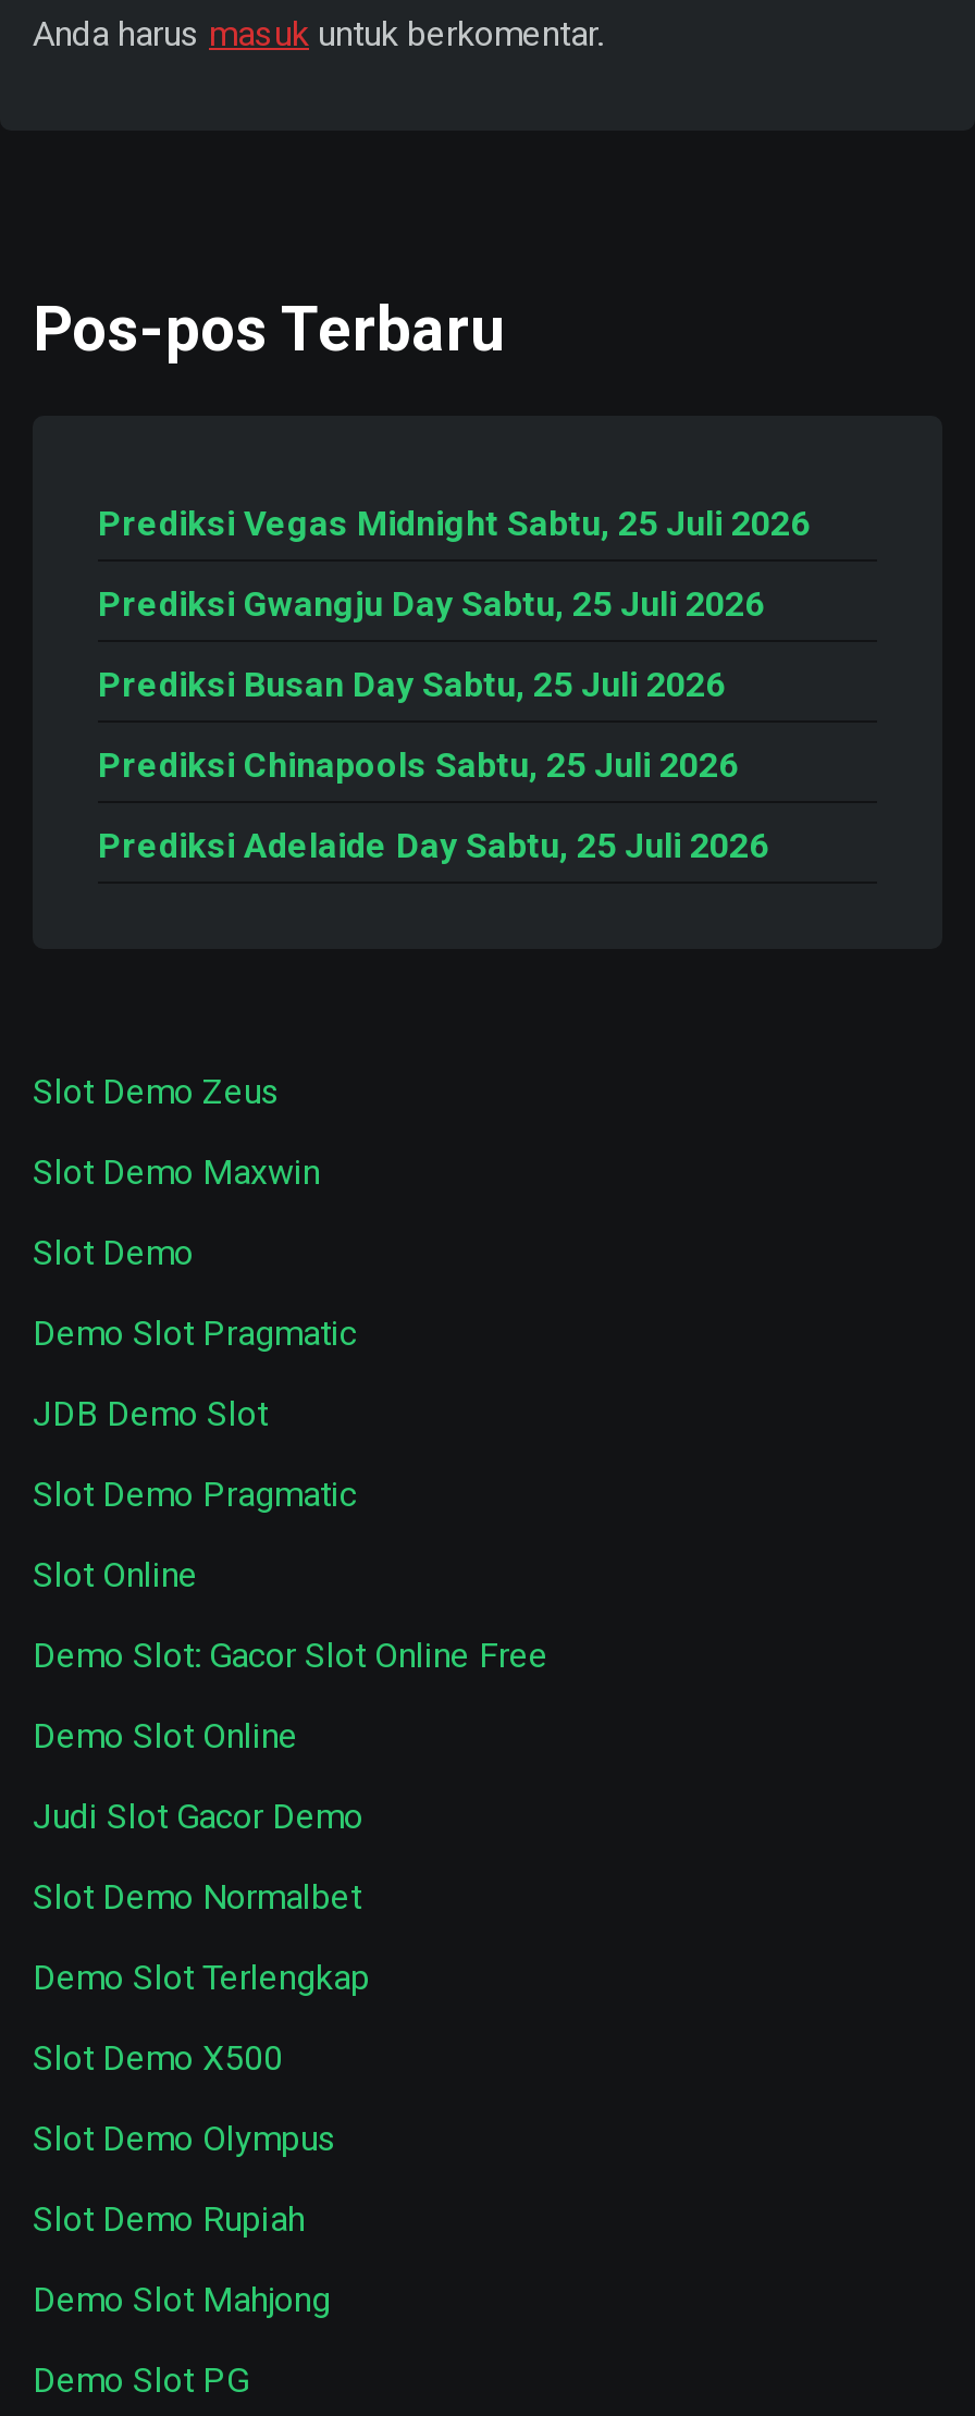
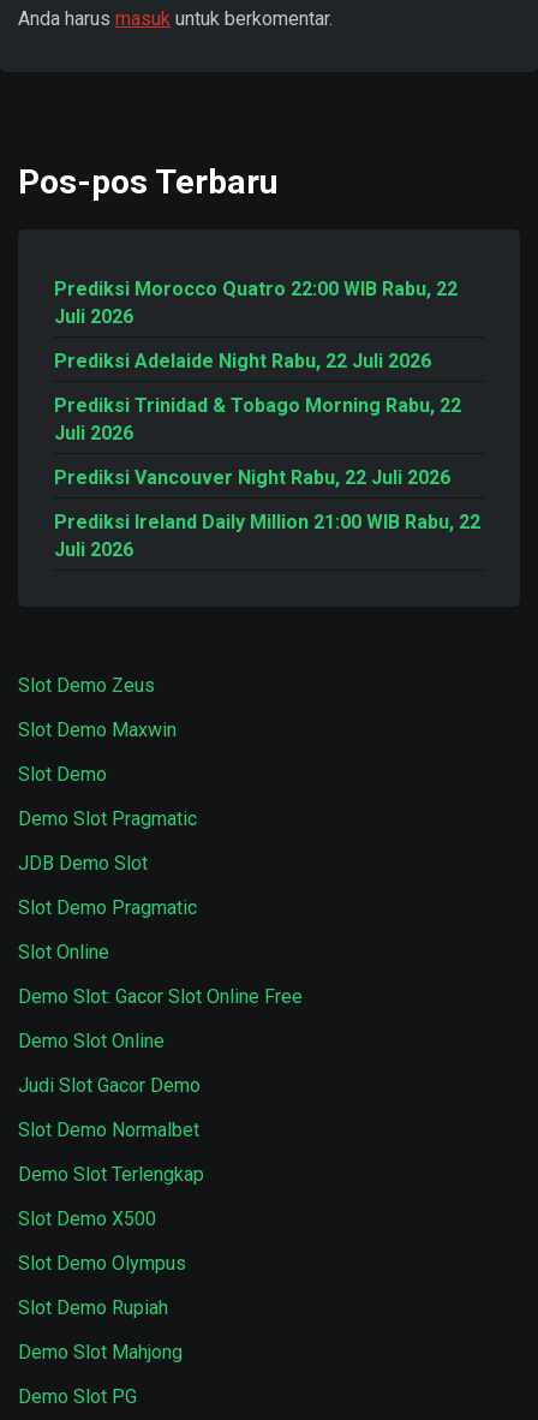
[98,502,810,543] Prediksi Vegas Midnight Sabtu, 25 Juli 2026 -> [54,277,458,328] Prediksi Morocco Quatro 22:00 WIB Rabu, 22 | Juli 2026
[98,583,764,624] Prediksi Gwangju Day Sabtu, 25 Juli 2026 -> [54,349,431,372] Prediksi Adelaide Night Rabu, 22 Juli 2026
[98,663,725,705] Prediksi Busan Day Sabtu, 25 Juli 2026 -> [54,394,461,444] Prediksi Trinidad & Tobago Morning Rabu, 22 | Juli 2026
[98,744,738,785] Prediksi Chinapools Sabtu, 25 Juli 2026 -> [54,466,450,489] Prediksi Vancouver Night Rabu, 22 Juli 2026
[98,824,768,866] Prediksi Adelaide Day Sabtu, 25 Juli 2026 -> [54,510,480,561] Prediksi Ireland Daily Million 21:00 WIB Rabu, 22 | Juli 2026

